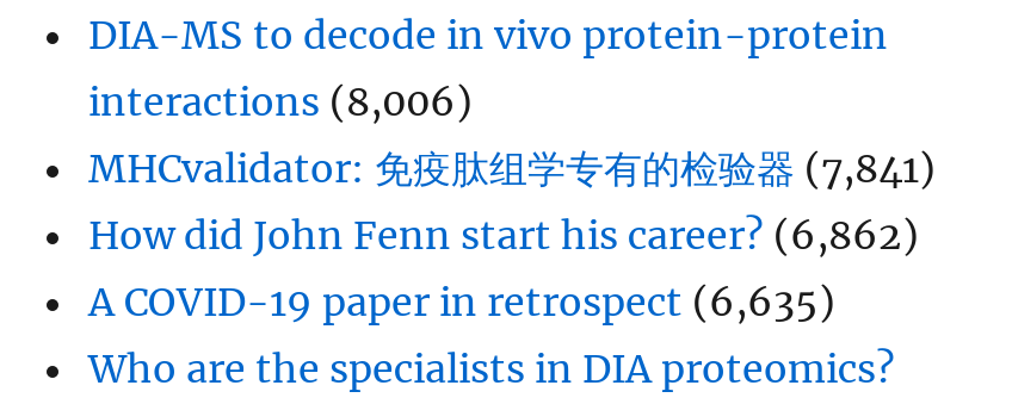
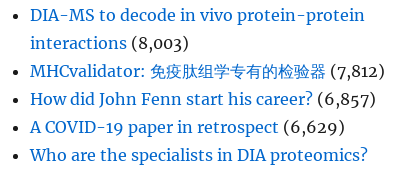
[88,77,473,125] interactions (8,006) -> [30,33,189,53] interactions (8,003)
[88,144,936,191] MHCvalidator: 免疫肽组学专有的检验器 (7,841) -> [30,61,385,81] MHCvalidator: 免疫肽组学专有的检验器 (7,812)
[88,210,919,258] How did John Fenn start his career? (6,862) -> [30,89,376,109] How did John Fenn start his career? (6,857)
[88,277,835,325] A COVID-19 paper in retrospect (6,635) -> [30,117,345,137] A COVID-19 paper in retrospect (6,629)

